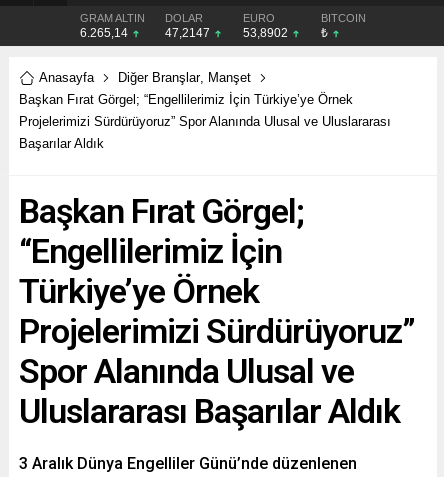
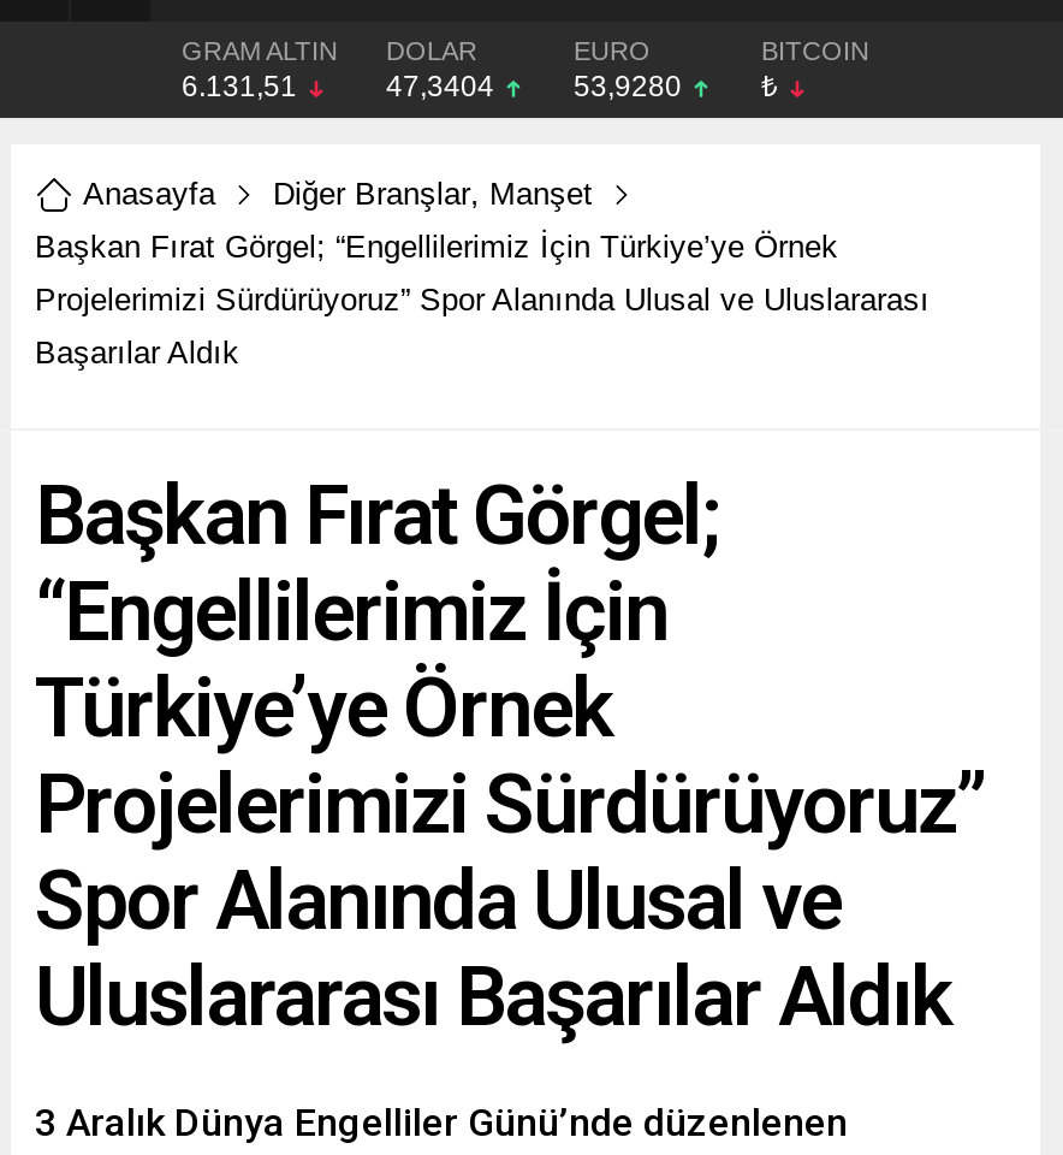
[80,26,131,40] 6.265,14 -> [182,70,304,103] 6.131,51
[165,26,213,40] 47,2147 -> [386,70,501,103] 47,3404
[243,26,291,40] 53,8902 -> [574,70,689,103] 53,9280

